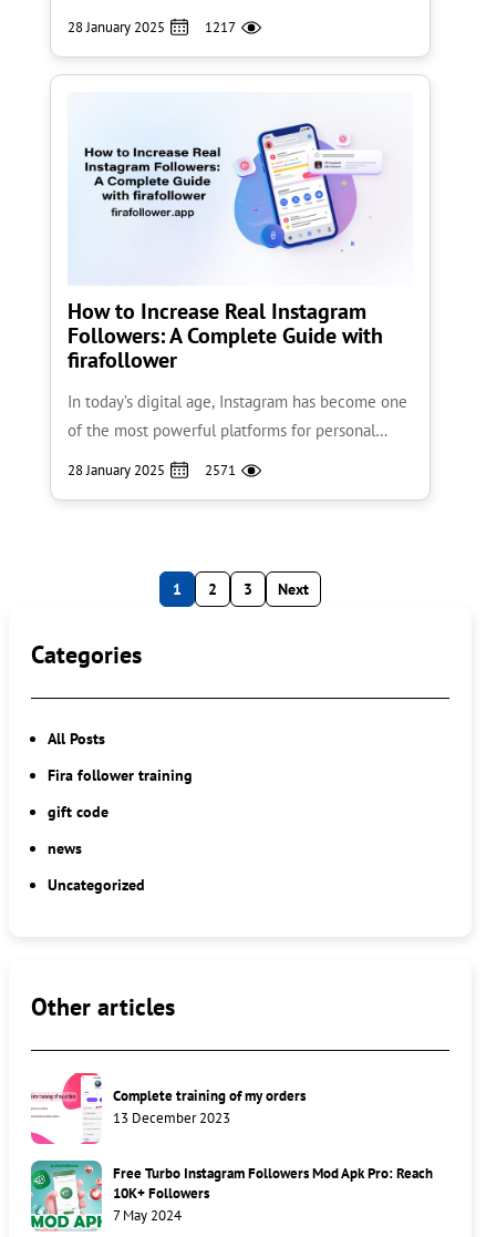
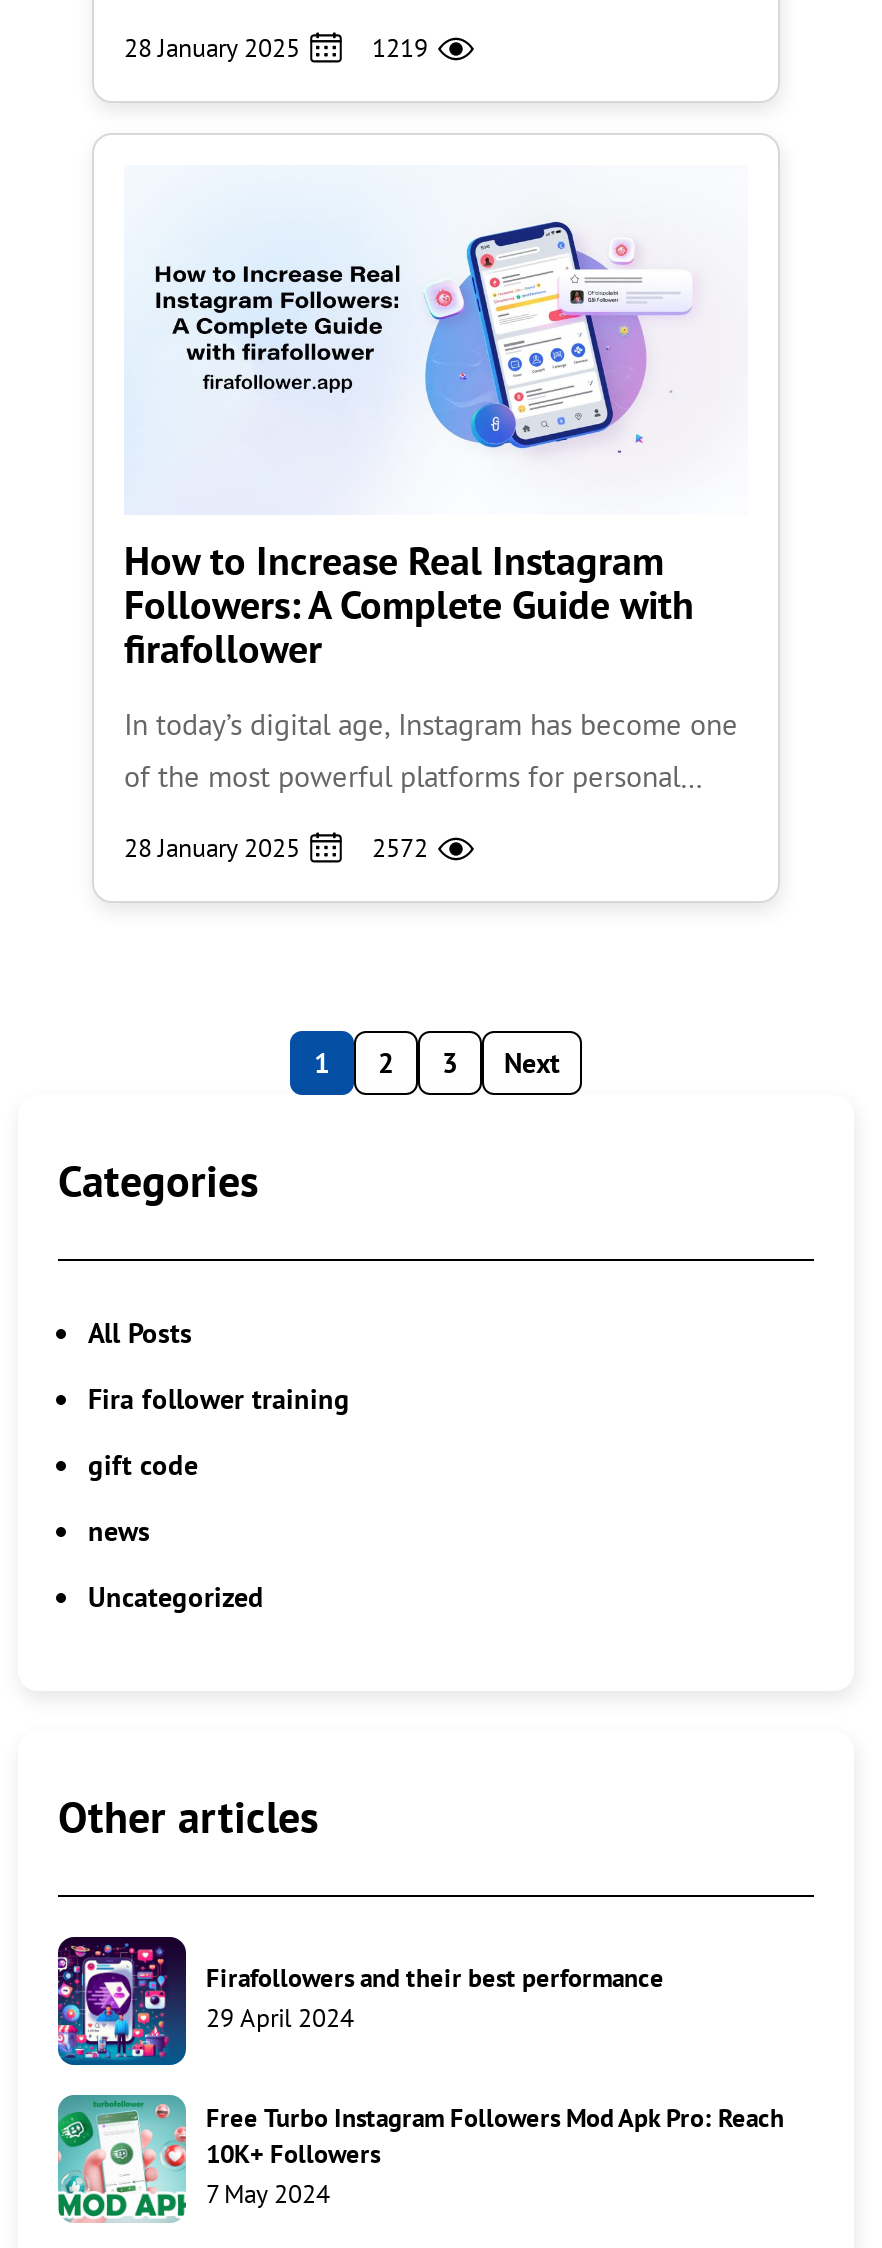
[205,18,236,36] 1217 -> [372,31,428,65] 1219
[205,461,236,480] 2571 -> [372,832,428,866] 2572
[30,1072,306,1145] [image] | Complete training of my orders | 13 December 2023 -> [56,1935,664,2067] [image] | Firafollowers and their best performance | 29 April 2024

